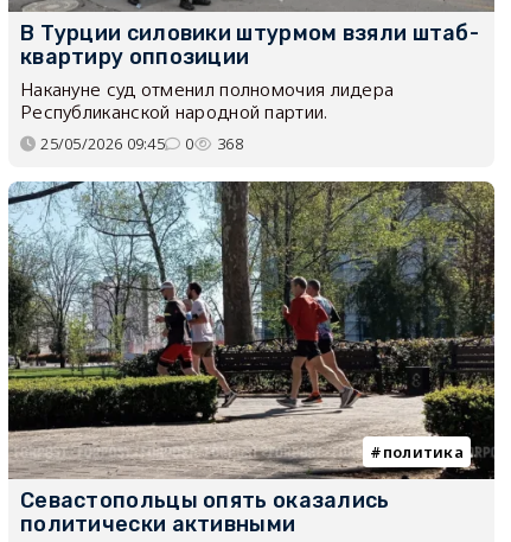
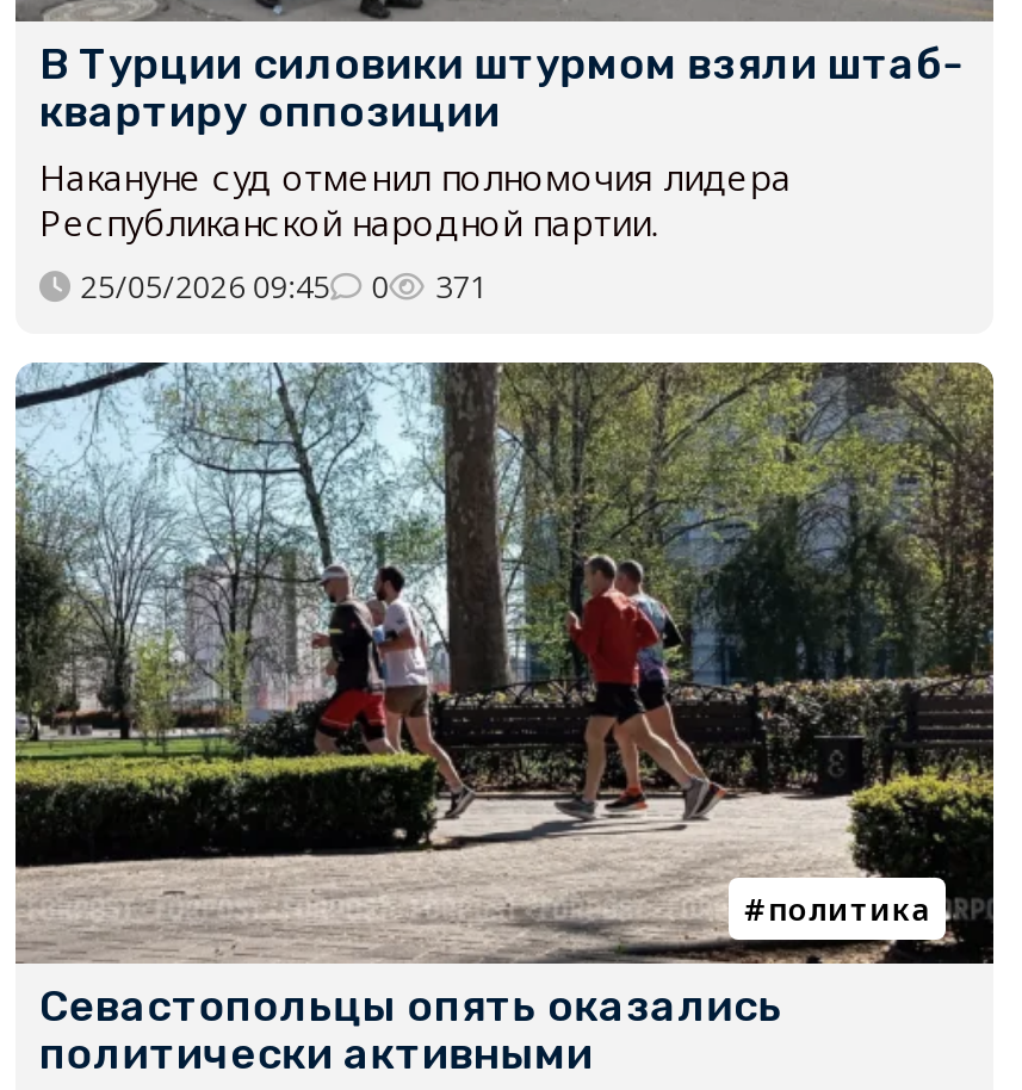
[41,132,243,154] 25/05/2026 09:45 0 368 -> [81,266,488,309] 25/05/2026 09:45 0 371

